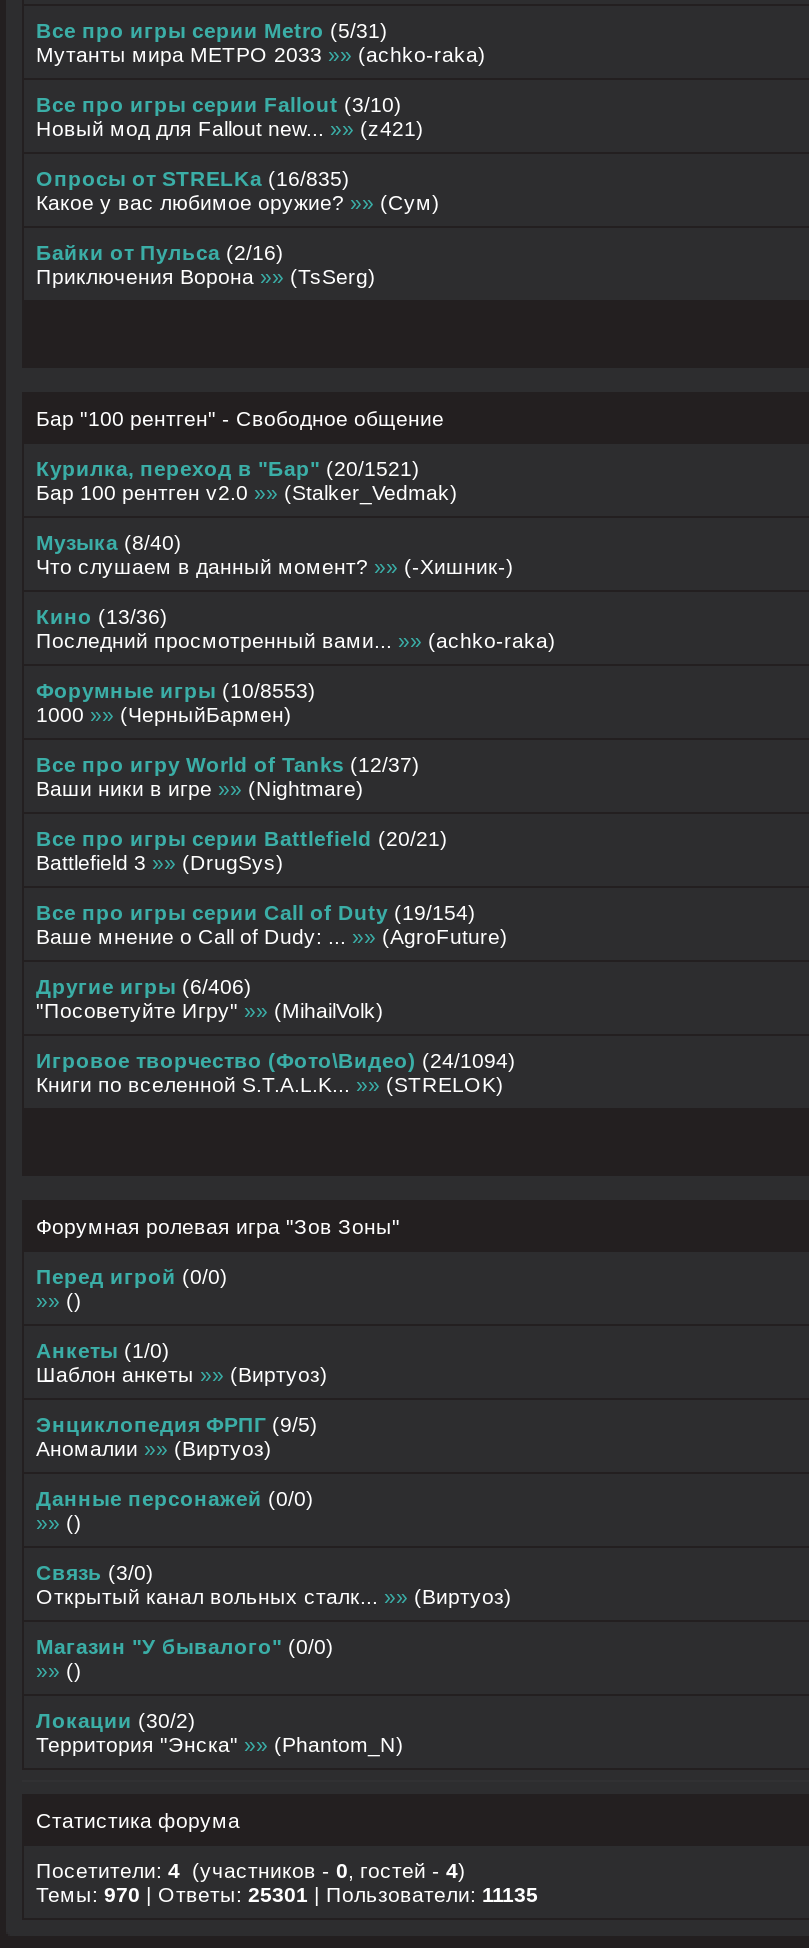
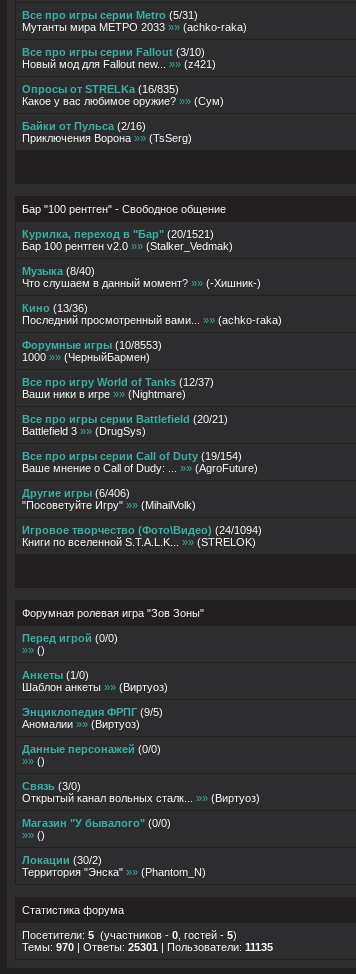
[36,1857,466,1881] Посетители: 4 (участников - 0, гостей - 4) -> [22,929,237,941] Посетители: 5 (участников - 0, гостей - 5)

